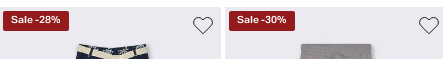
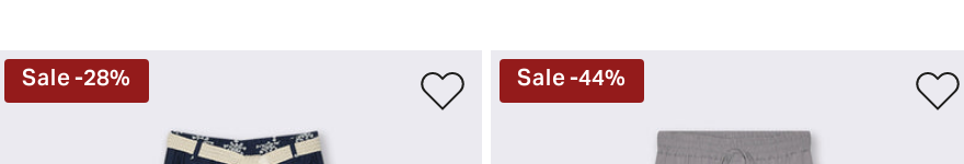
[237,9,287,30] Sale-30% -> [517,56,627,102] Sale-44%

